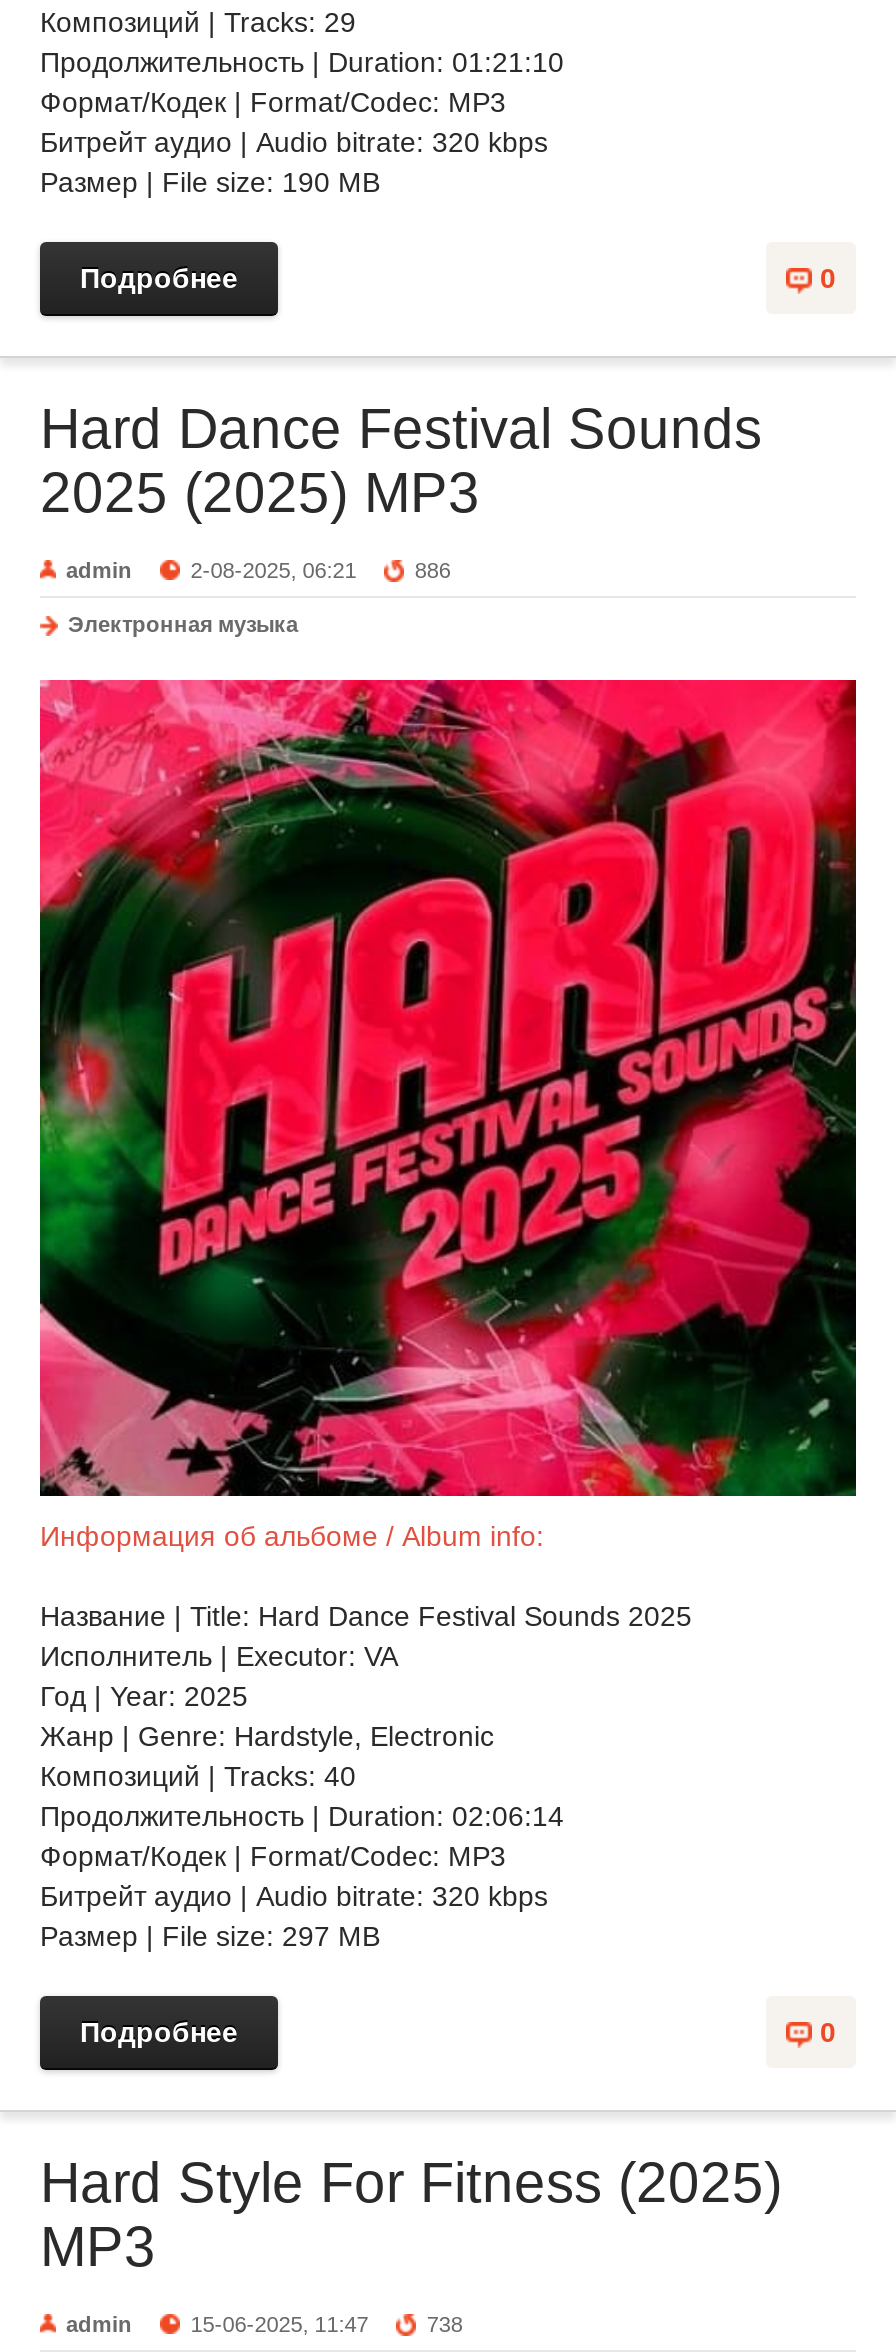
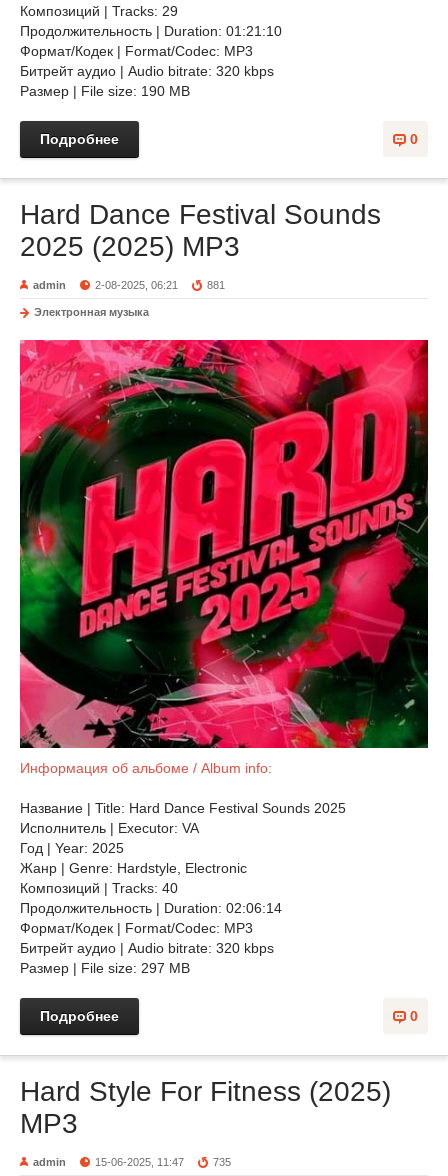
[415,558,451,582] 886 -> [207,279,225,291] 881
[427,2312,463,2336] 738 -> [213,1156,231,1168] 735

